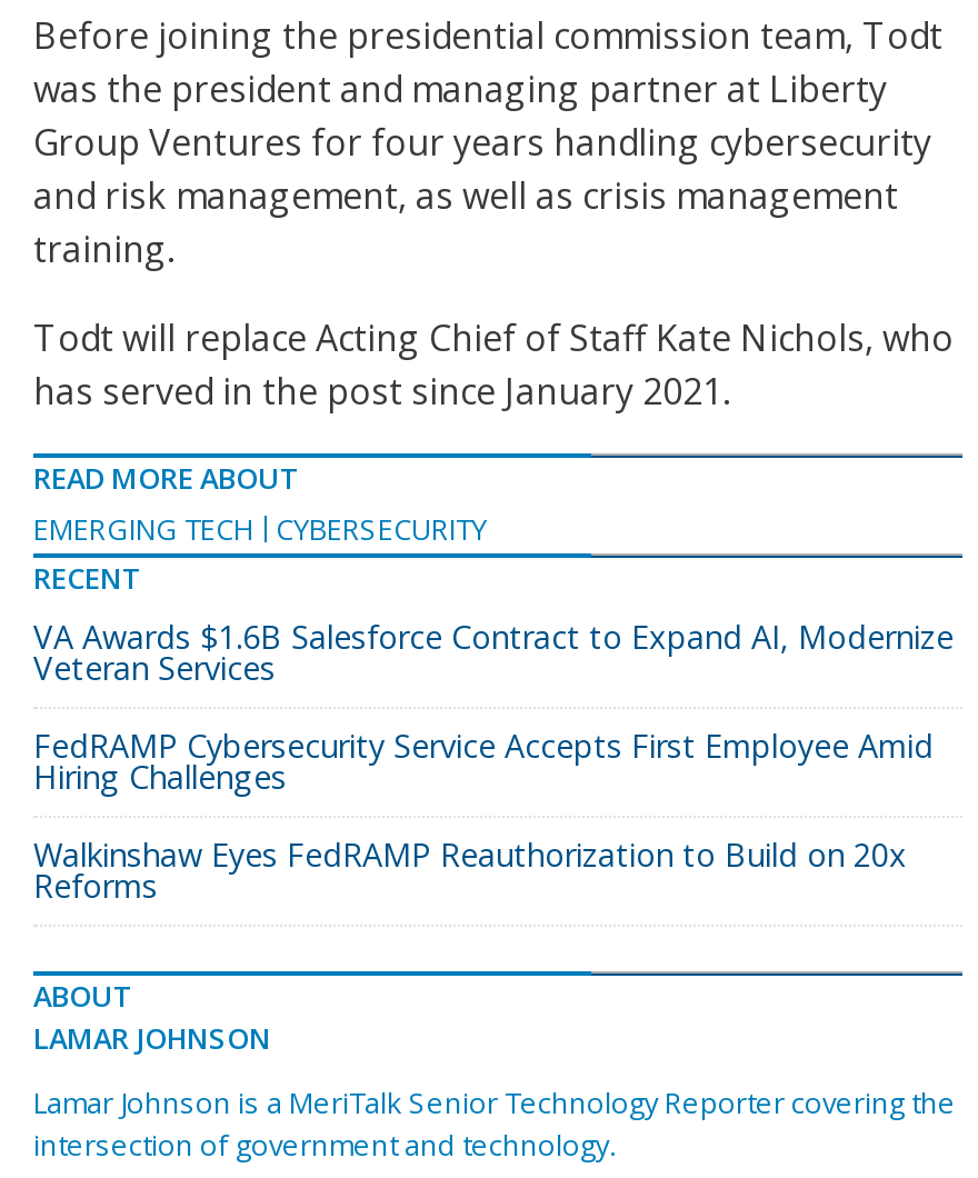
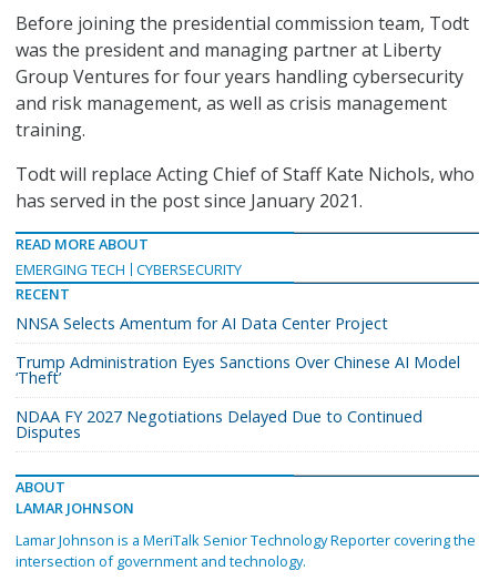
[33,616,954,689] VA Awards $1.6B Salesforce Contract to Expand AI, Modernize | Veteran Services -> [16,313,388,334] NNSA Selects Amentum for AI Data Center Project
[33,725,934,798] FedRAMP Cybersecurity Service Accepts First Employee Amid | Hiring Challenges -> [16,352,460,388] Trump Administration Eyes Sanctions Over Chinese AI Model | ‘Theft’
[33,834,907,907] Walkinshaw Eyes FedRAMP Reauthorization to Build on 20x | Reforms -> [16,406,422,443] NDAA FY 2027 Negotiations Delayed Due to Continued | Disputes

